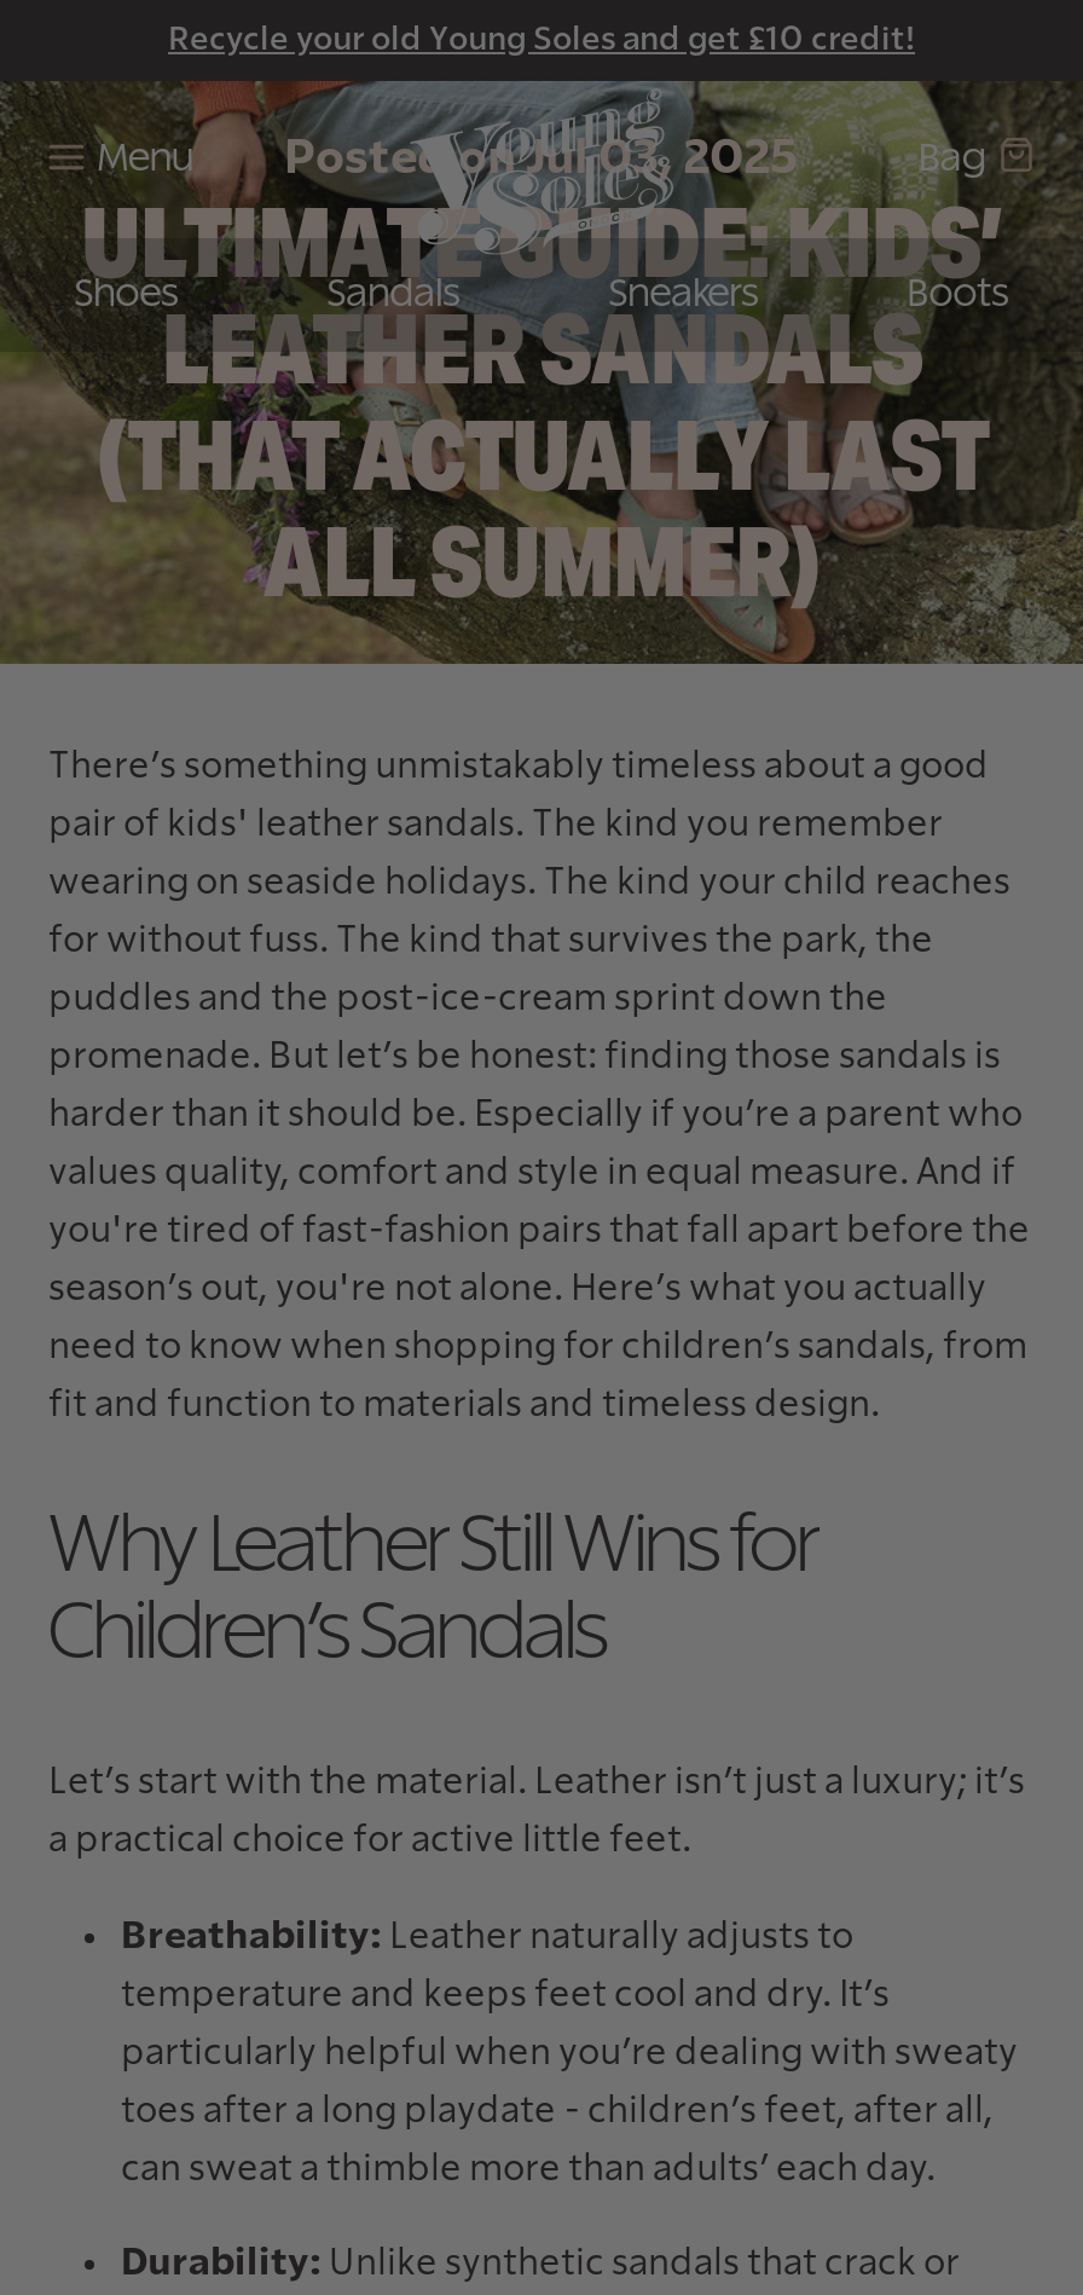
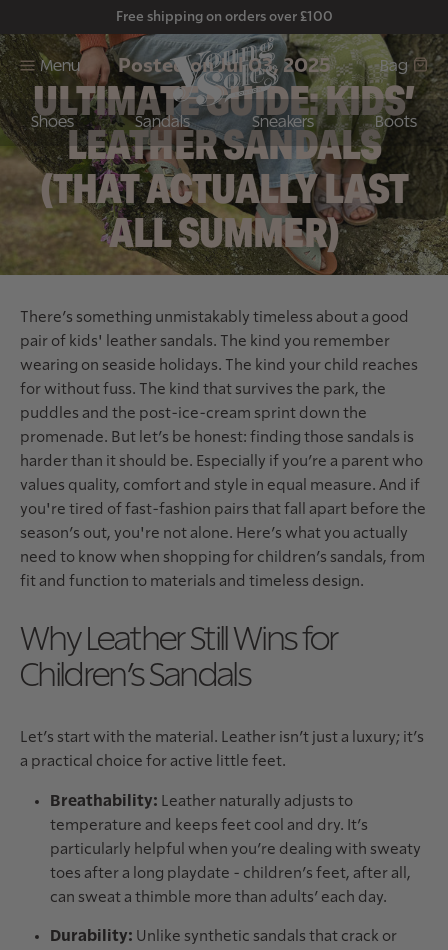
[168,22,915,56] Recycle your old Young Soles and get £10 credit! -> [115,9,332,23] Free shipping on orders over £100

